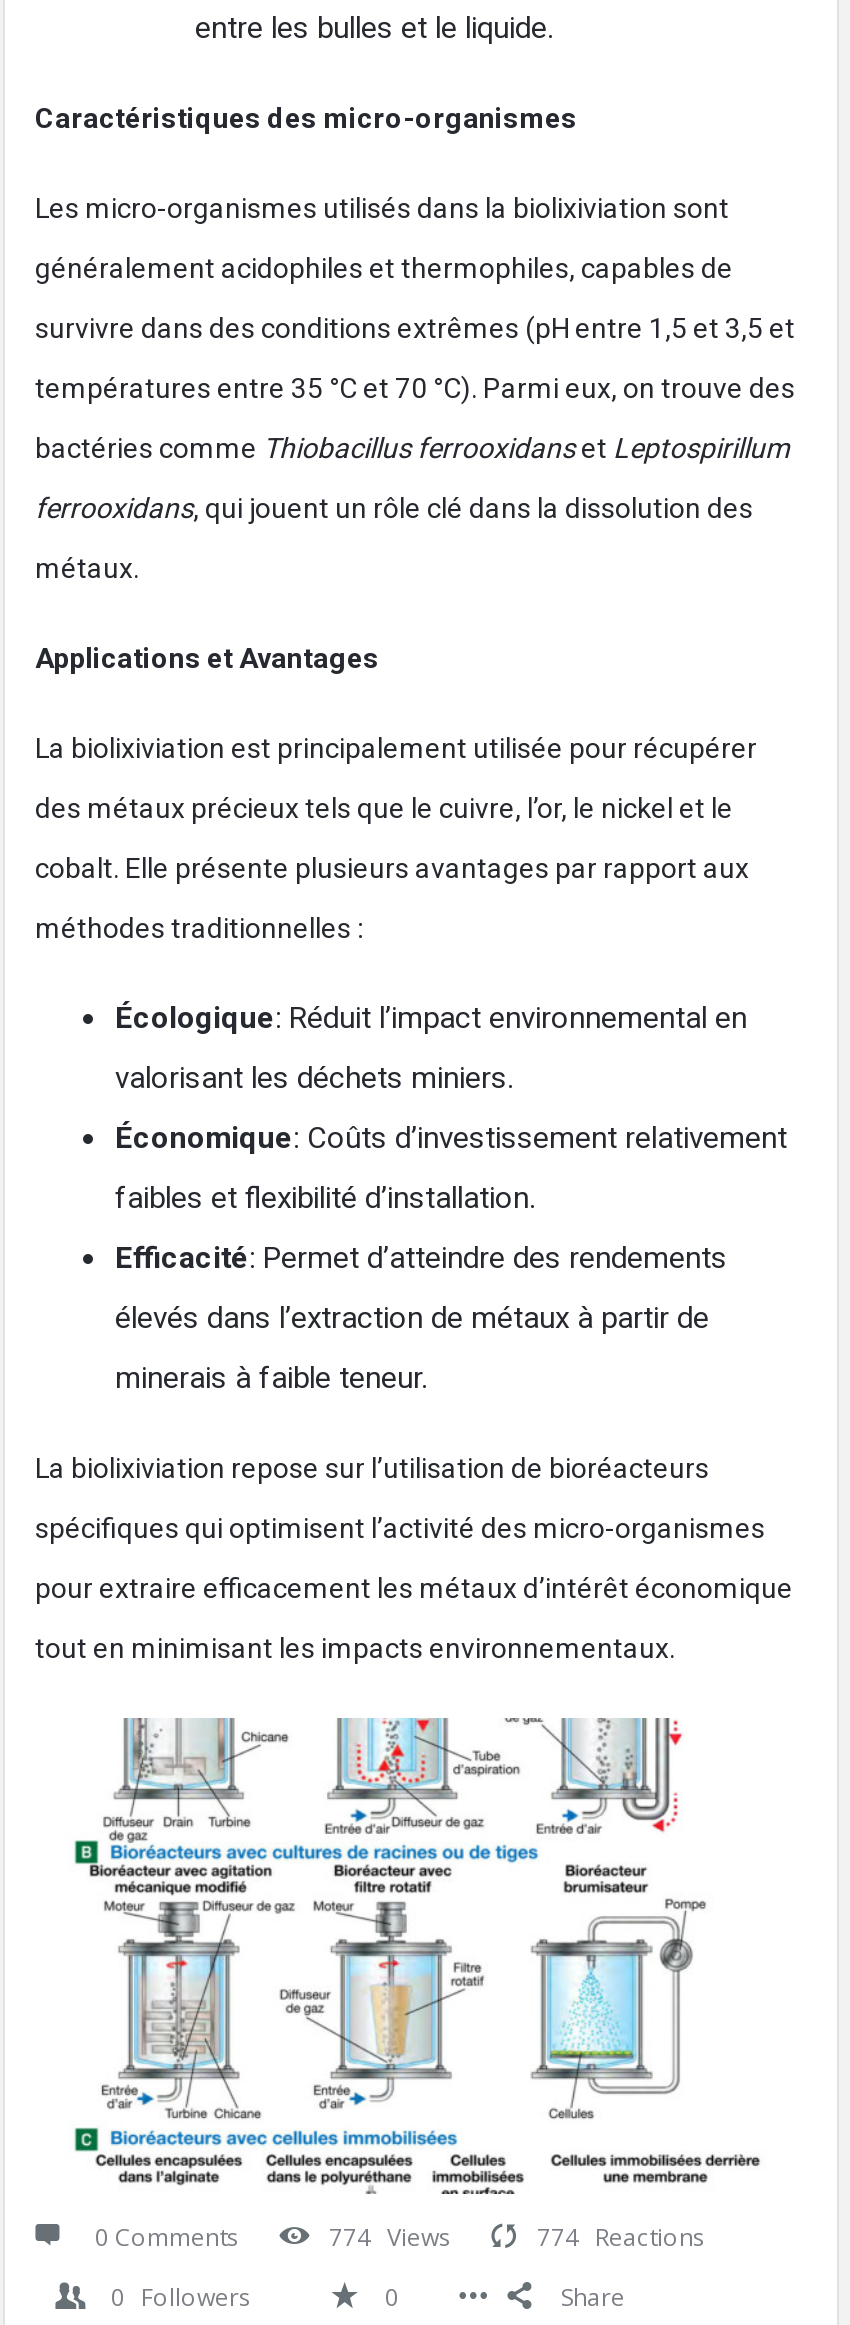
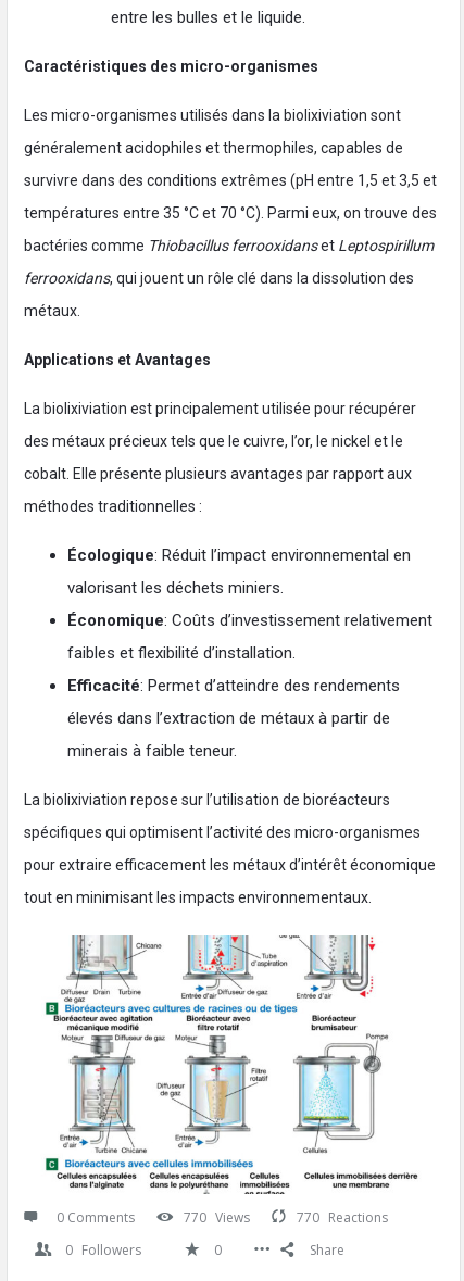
[329,2220,451,2254] 774 Views -> [184,1208,250,1227] 770 Views
[537,2220,705,2254] 774 Reactions -> [297,1208,388,1227] 770 Reactions

